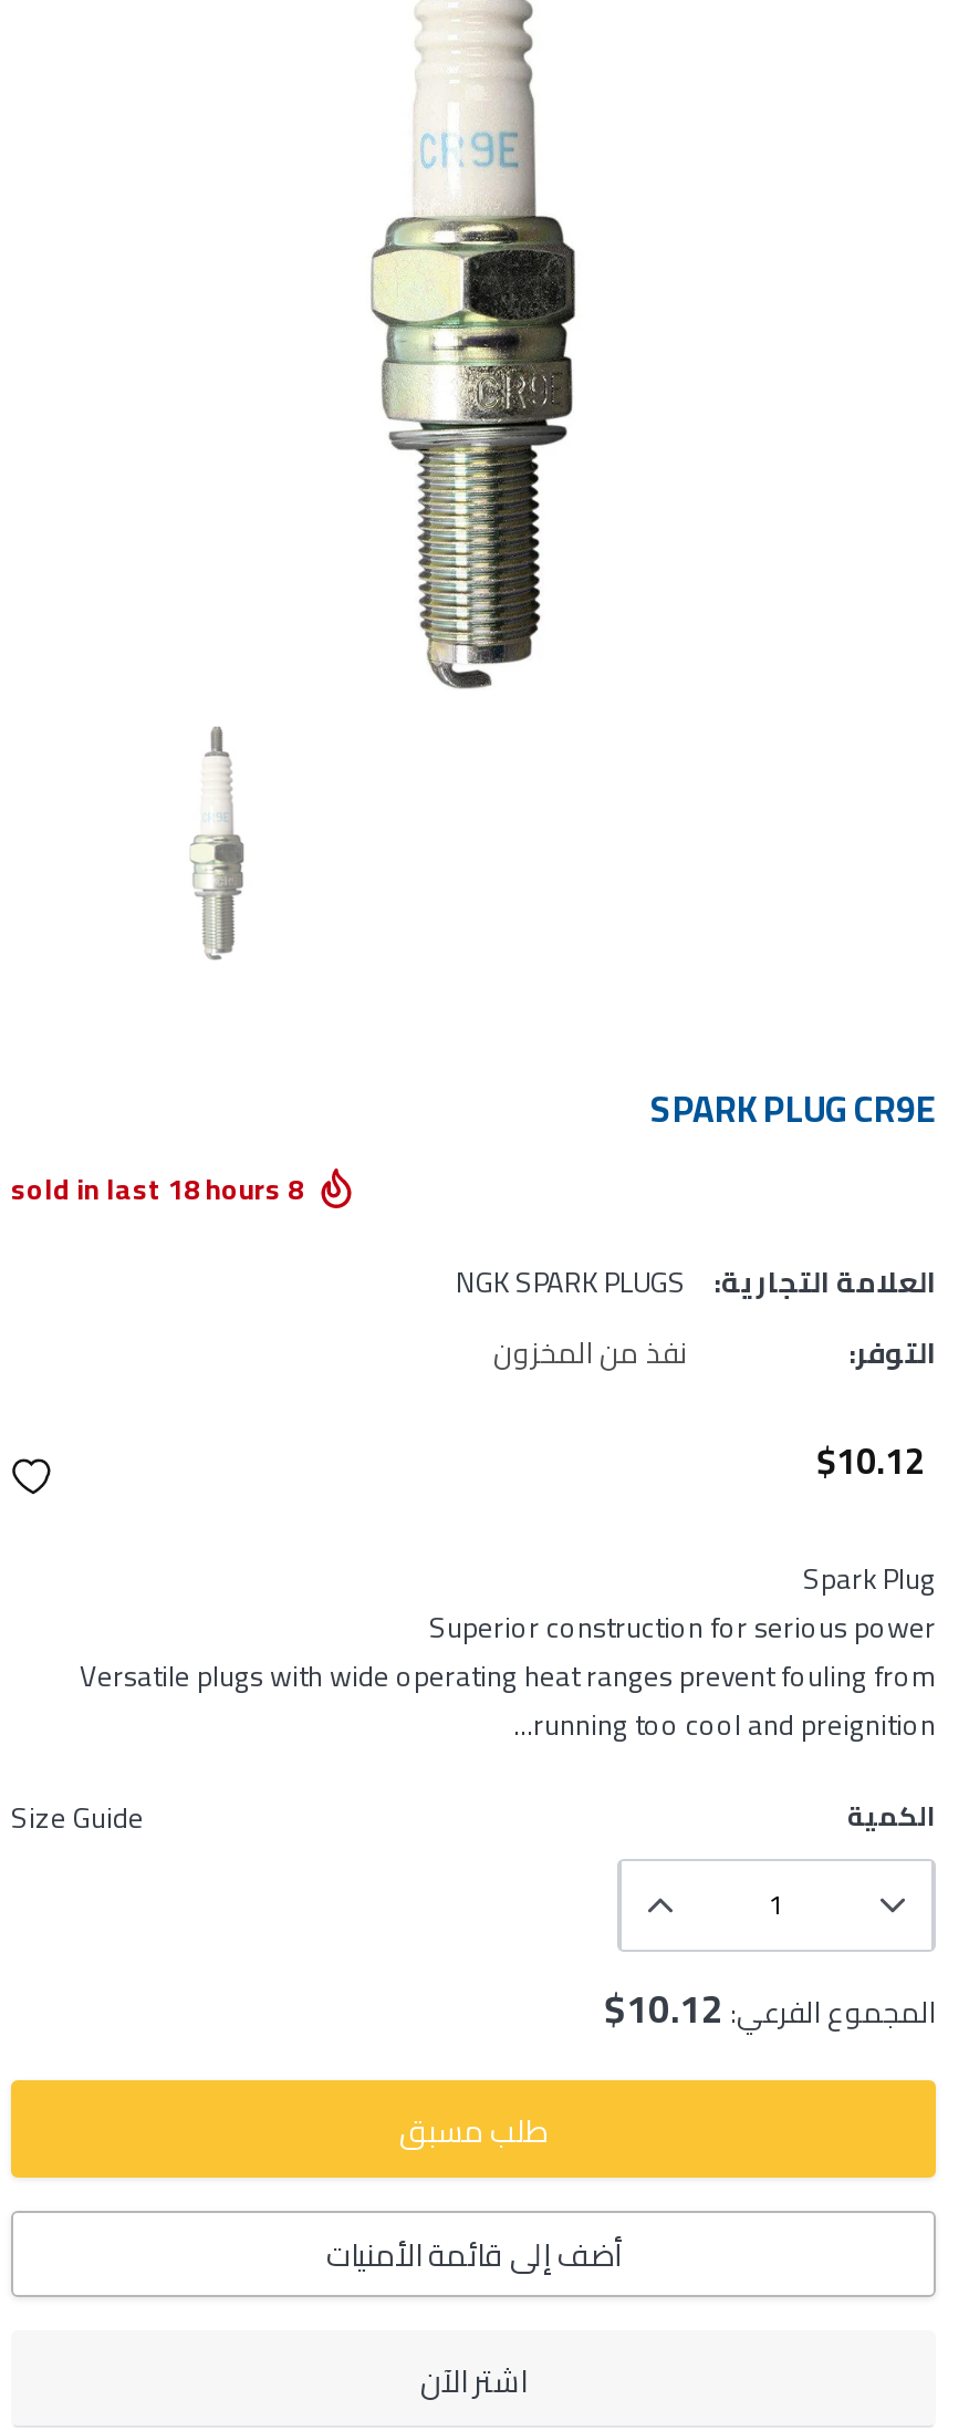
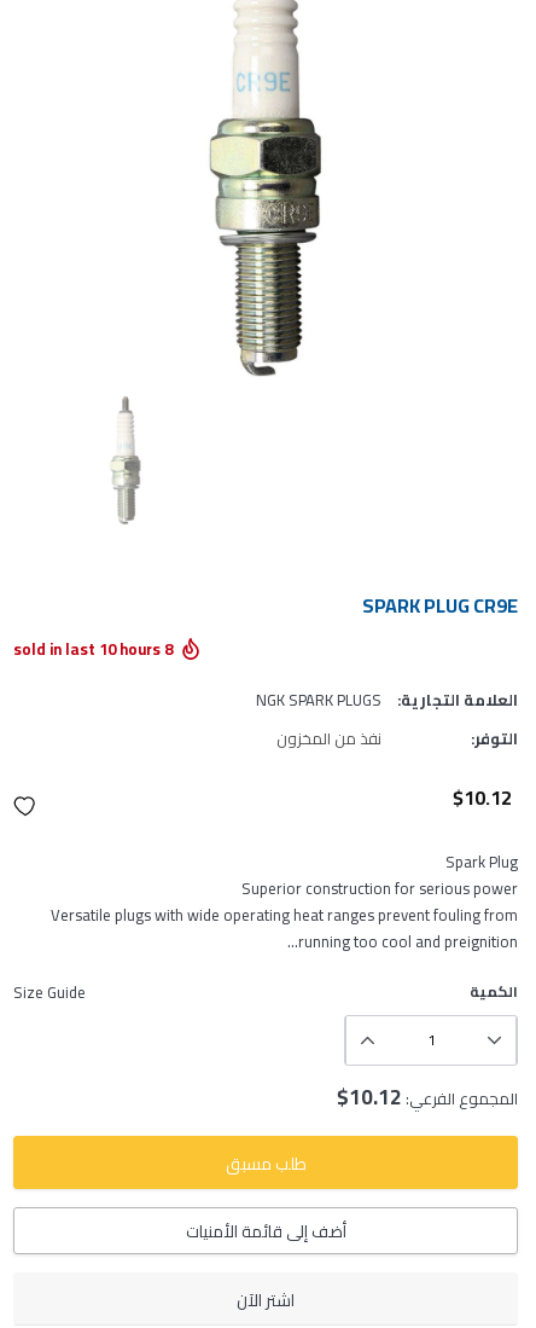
[168,1162,281,1215] 18hours -> [99,634,161,663] 10hours

